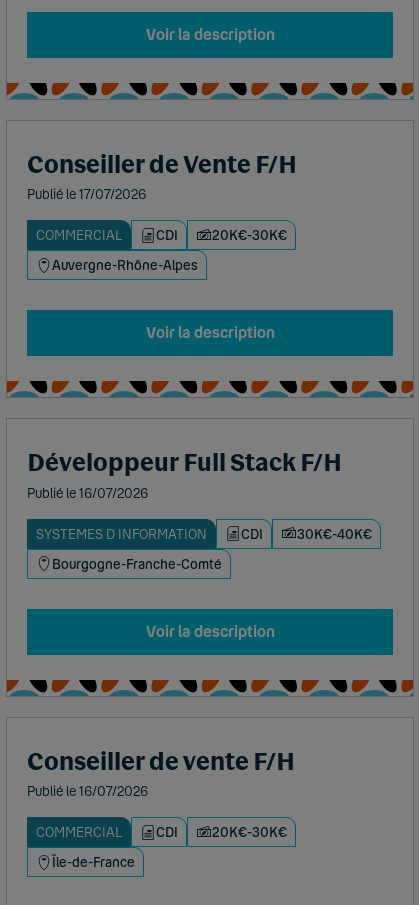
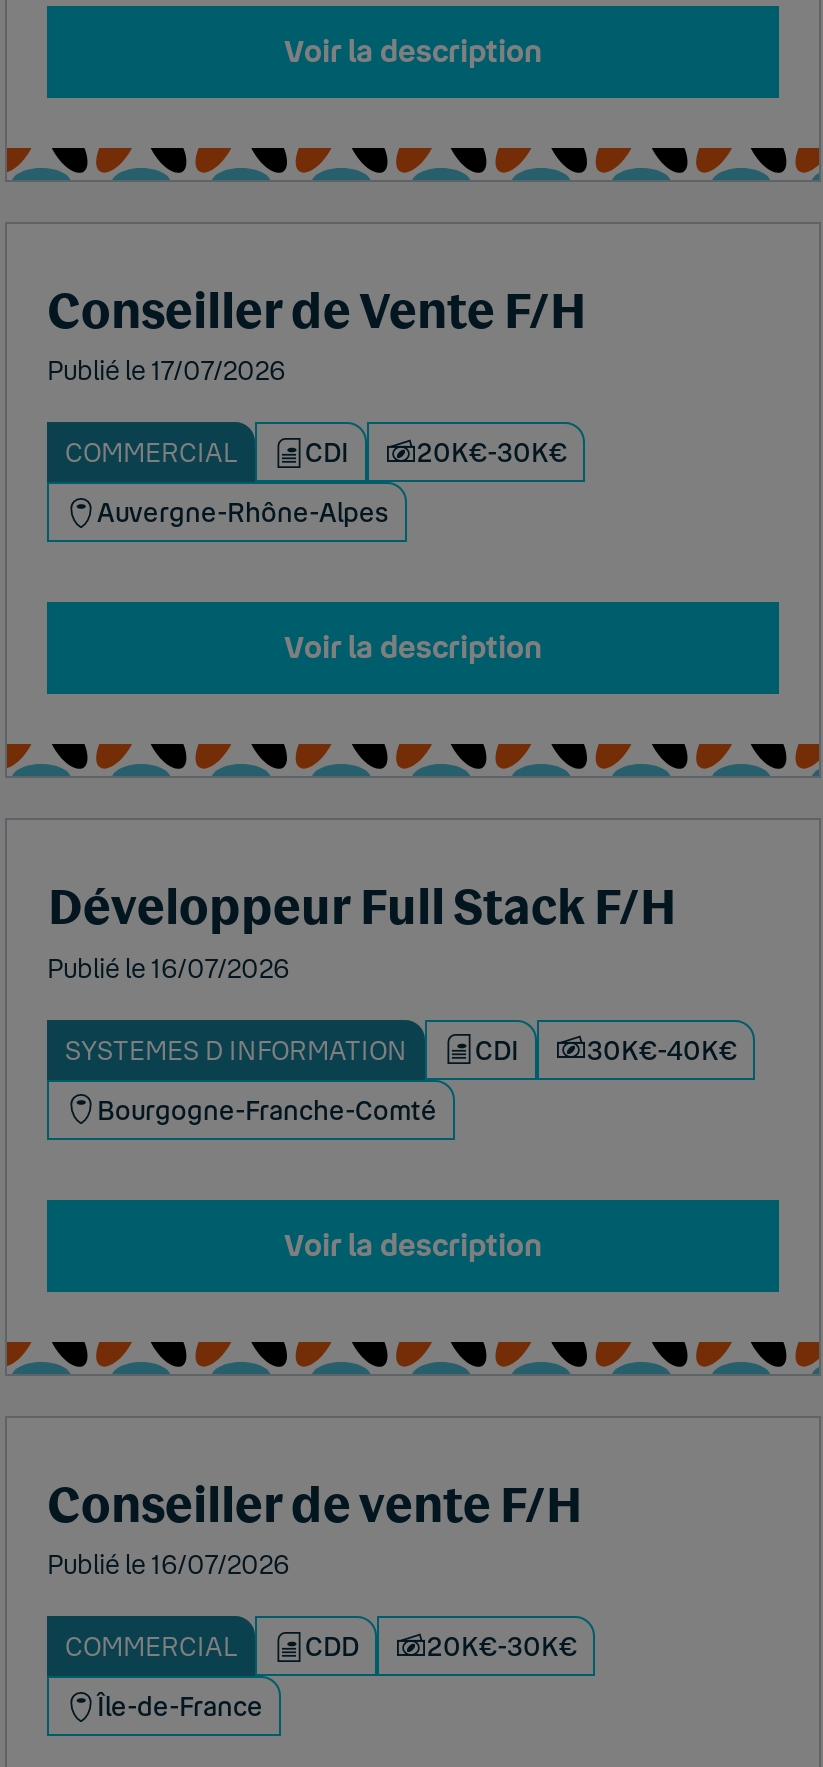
[156,824,178,840] CDI -> [305,1630,359,1662] CDD

